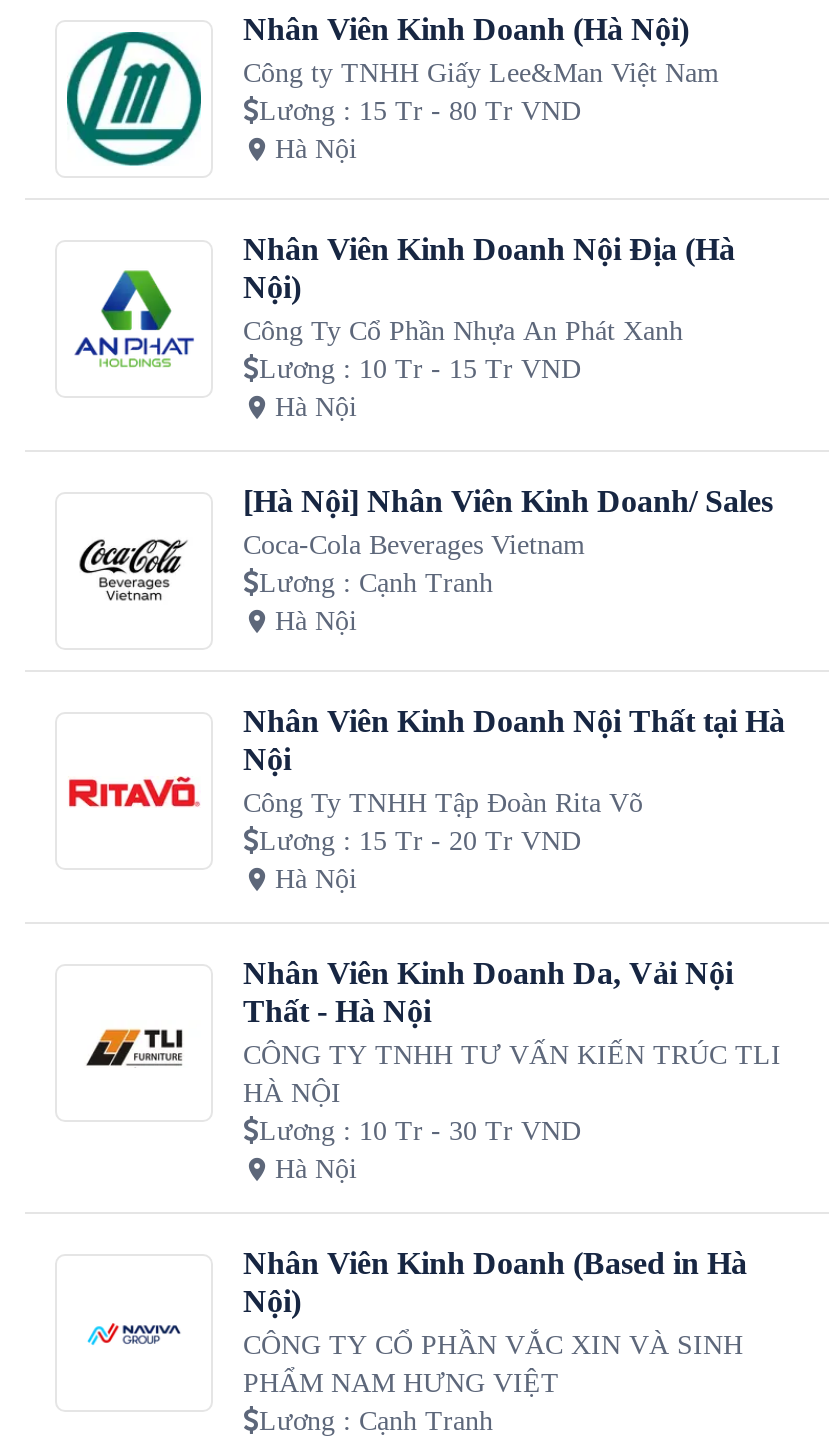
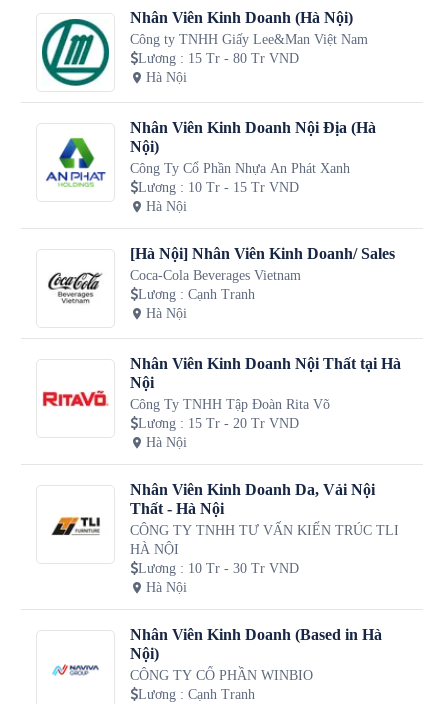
[243,1330,743,1398] CÔNG TY CỔ PHẦN VẮC XIN VÀ SINH | PHẨM NAM HƯNG VIỆT -> [130,668,313,683] CÔNG TY CỔ PHẦN WINBIO

